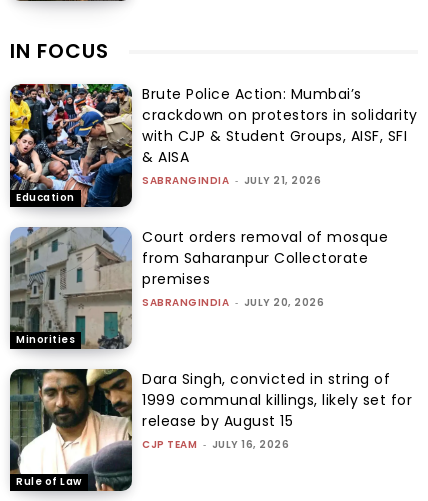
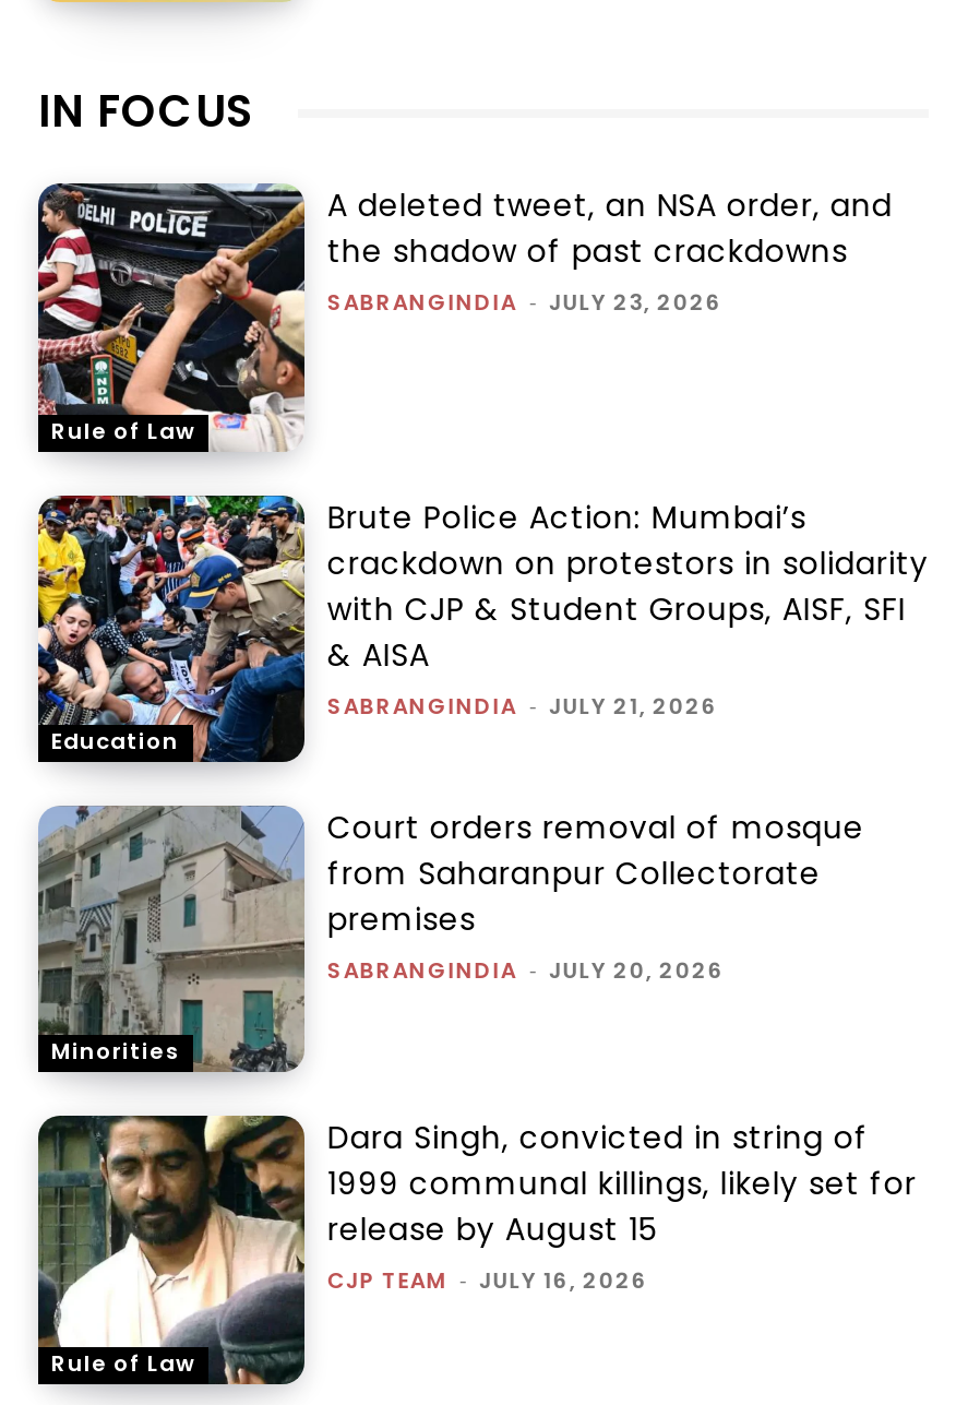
none -> [36,181,307,452] [image] | Rule of Law
none -> [327,184,892,319] A deleted tweet, an NSA order, and | the shadow of past crackdowns | SABRANGINDIA - JULY 23, 2026

